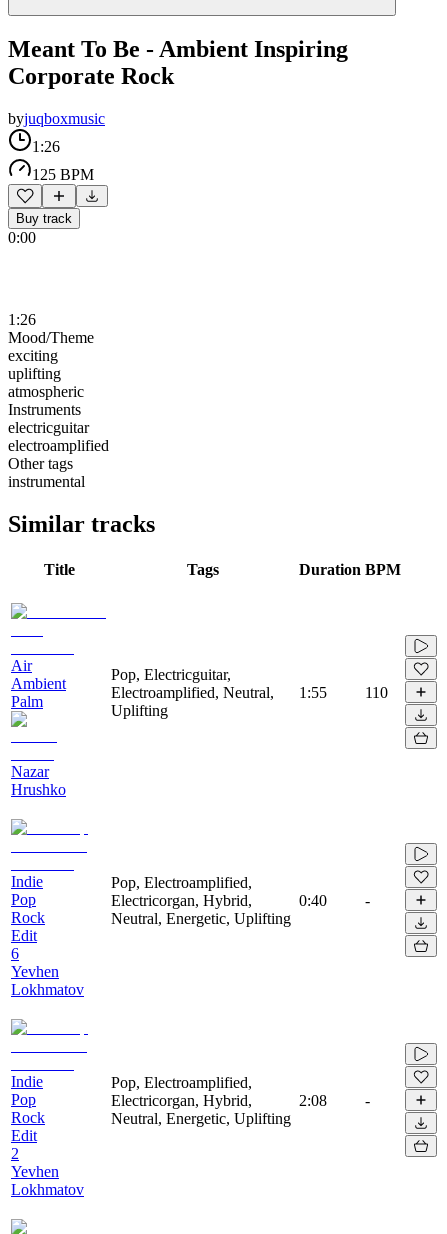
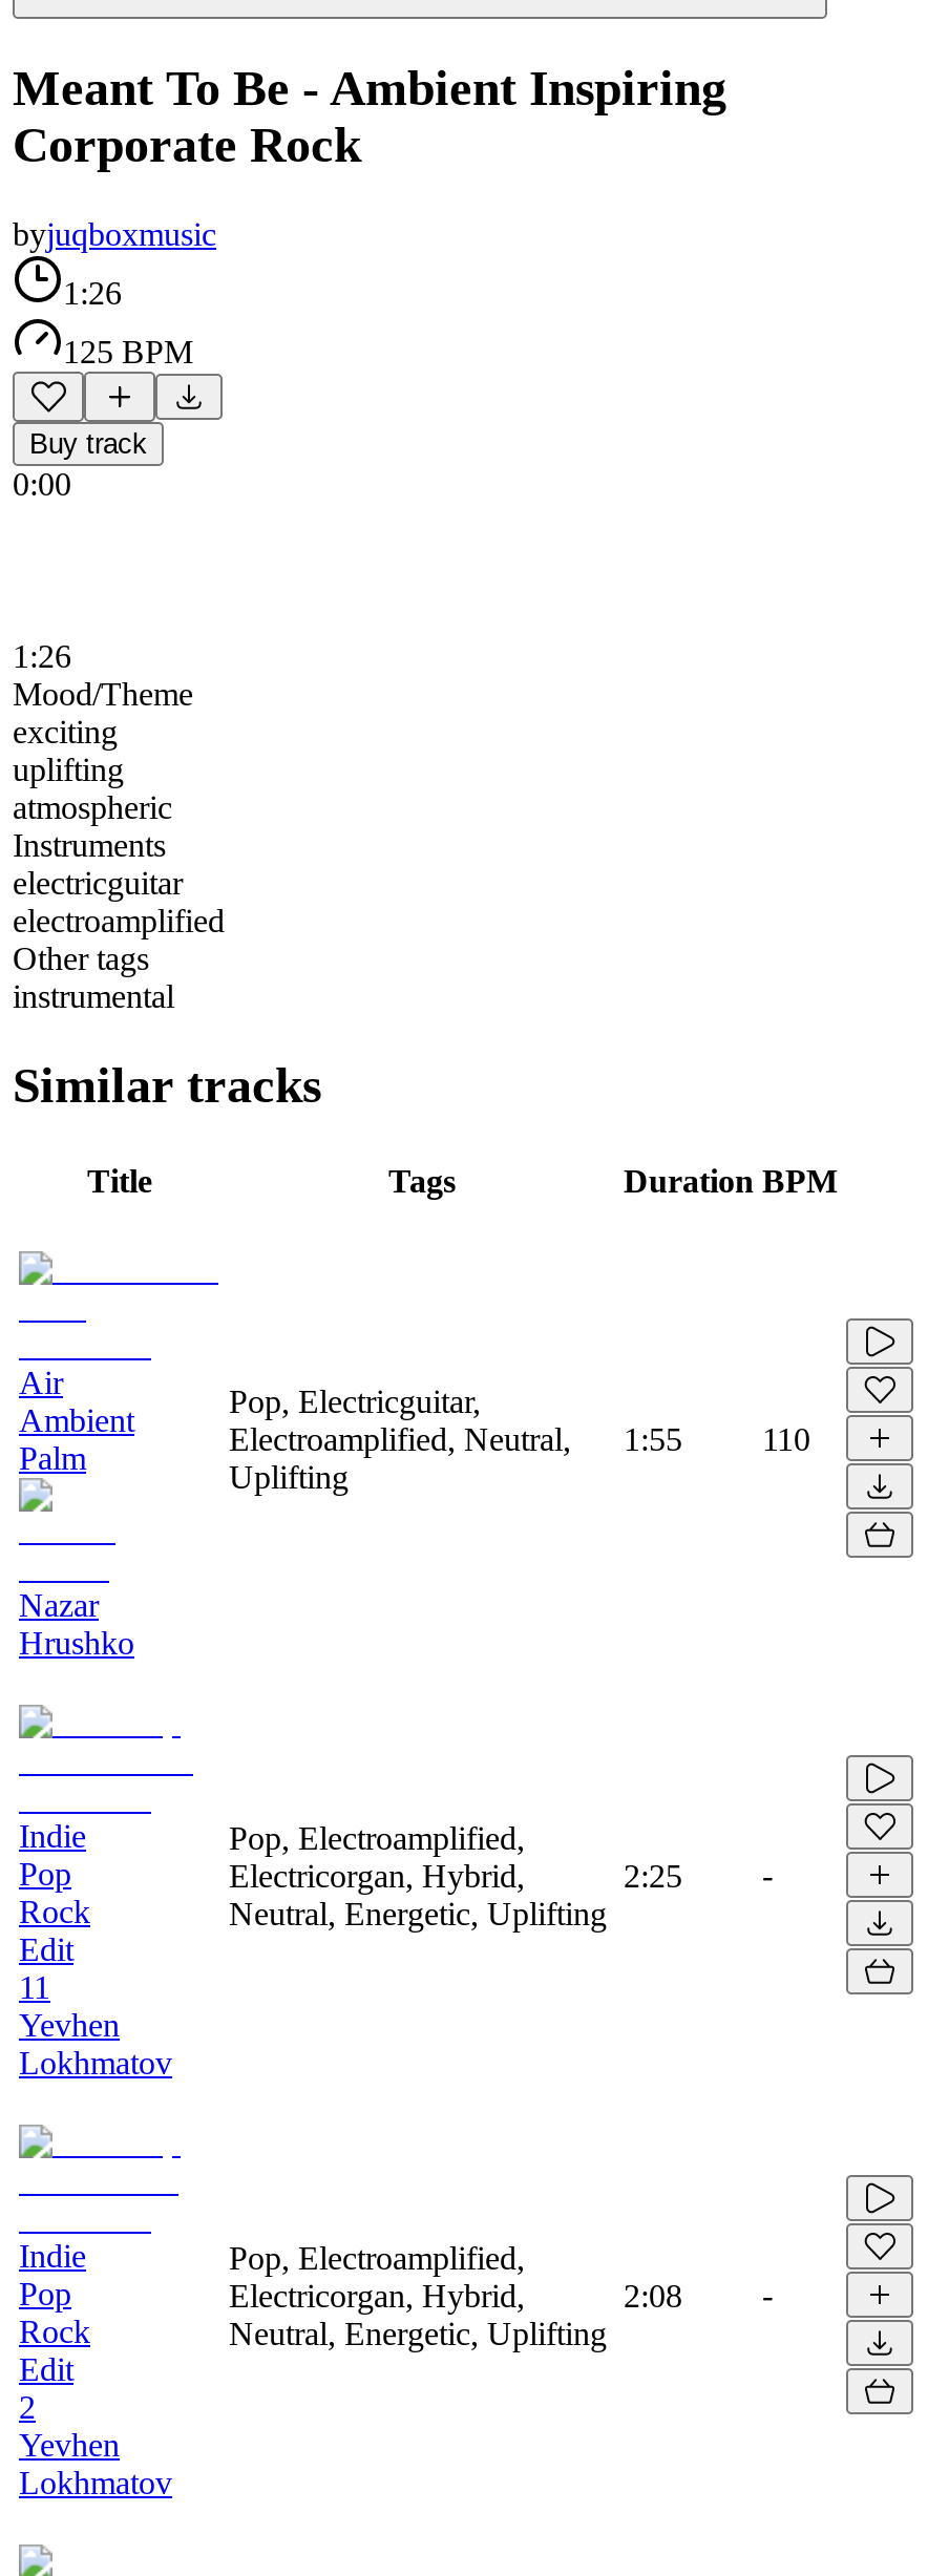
[299,892,327,909] 0:40 -> [624,1857,682,1893] 2:25
[11,945,19,962] 6 -> [19,1968,50,2004] 11

